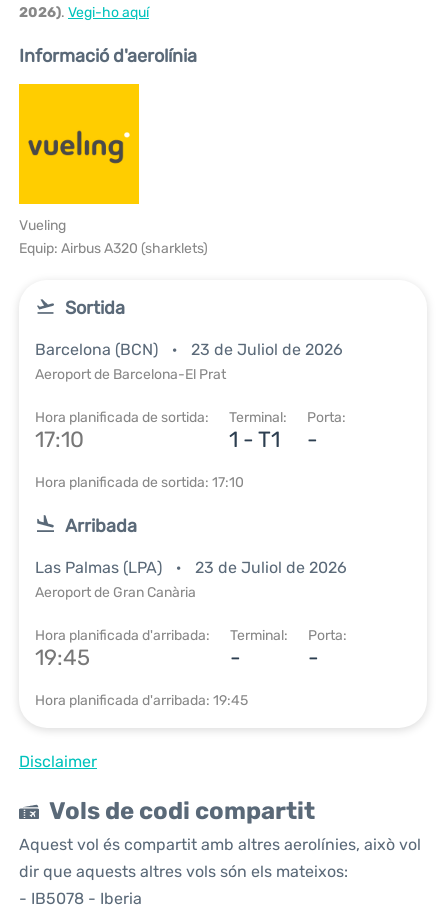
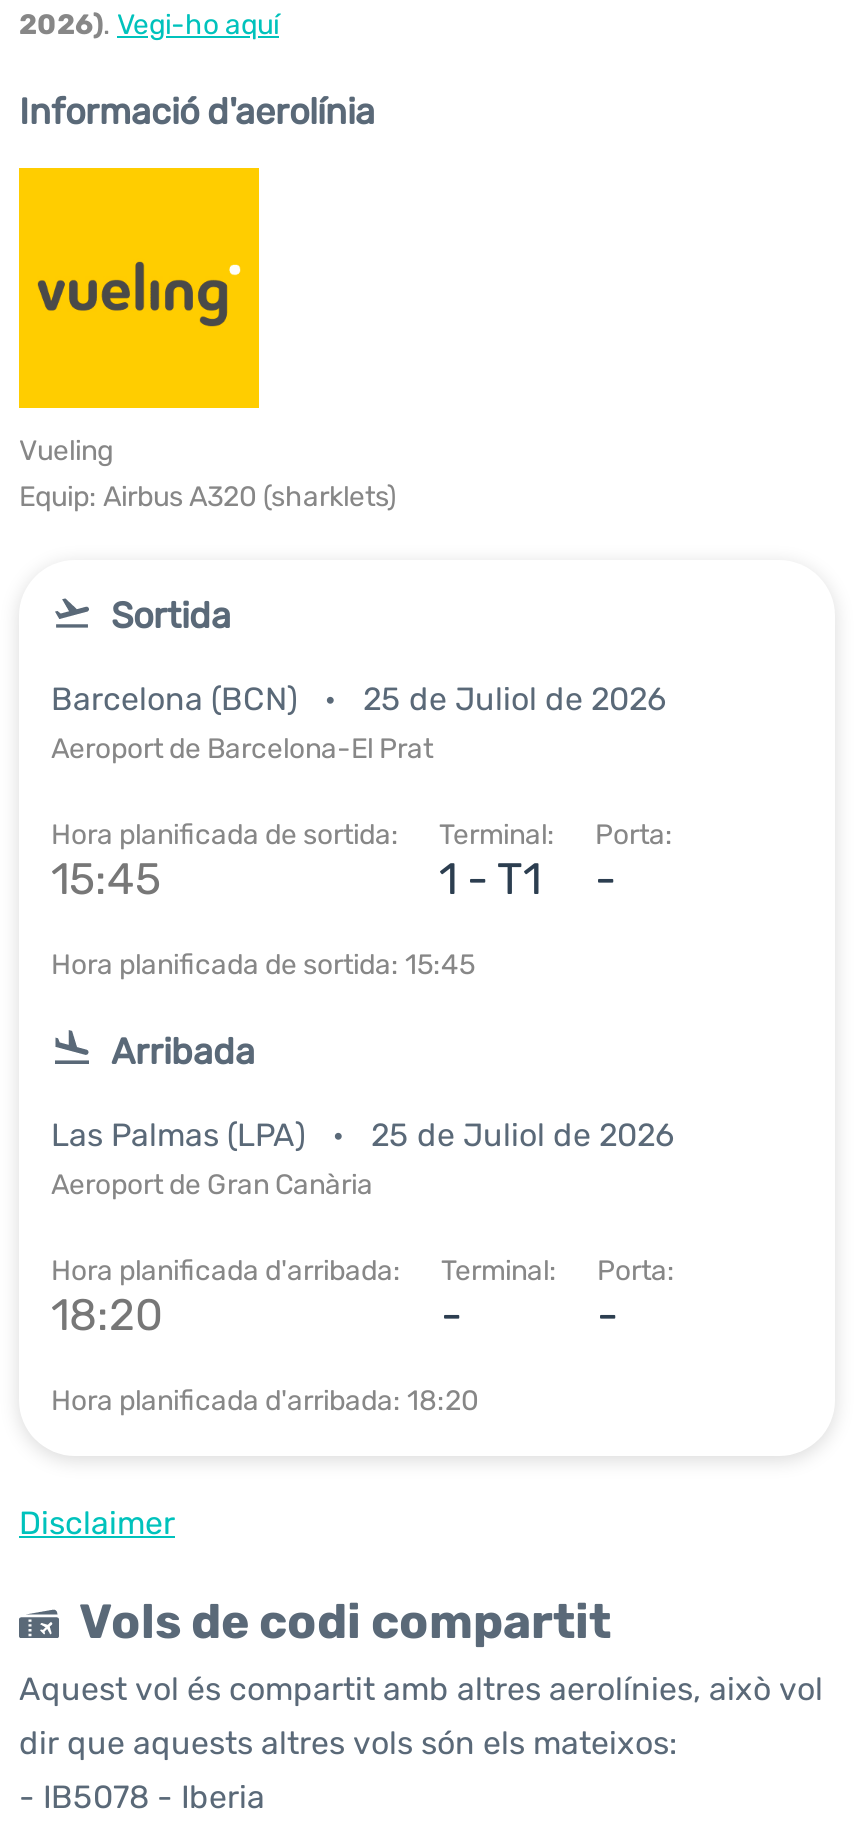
[35,340,343,359] Barcelona (BCN) 23 de Juliol de 2026 -> [51,680,667,718] Barcelona (BCN) 25 de Juliol de 2026
[35,426,84,453] 17:10 -> [51,852,161,906] 15:45
[35,474,244,491] Hora planificada de sortida: 17:10 -> [51,948,475,982] Hora planificada de sortida: 15:45
[35,558,347,577] Las Palmas (LPA) 23 de Juliol de 2026 -> [51,1116,675,1154] Las Palmas (LPA) 25 de Juliol de 2026
[35,644,90,671] 19:45 -> [51,1288,163,1342] 18:20
[35,692,248,709] Hora planificada d'arribada: 19:45 -> [51,1384,479,1418] Hora planificada d'arribada: 18:20

